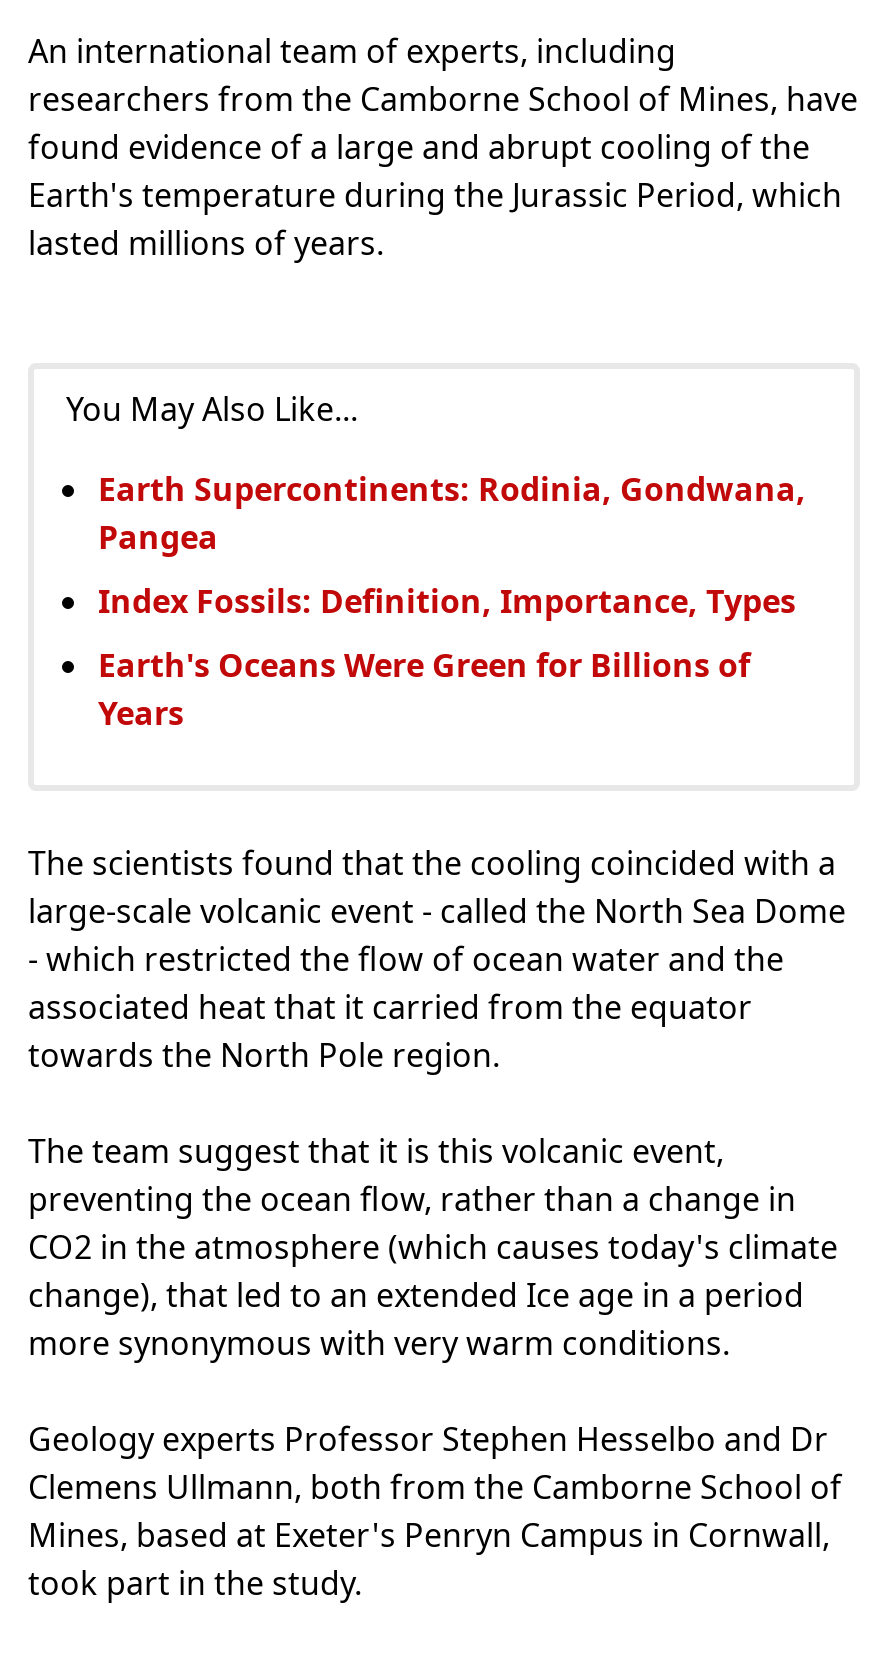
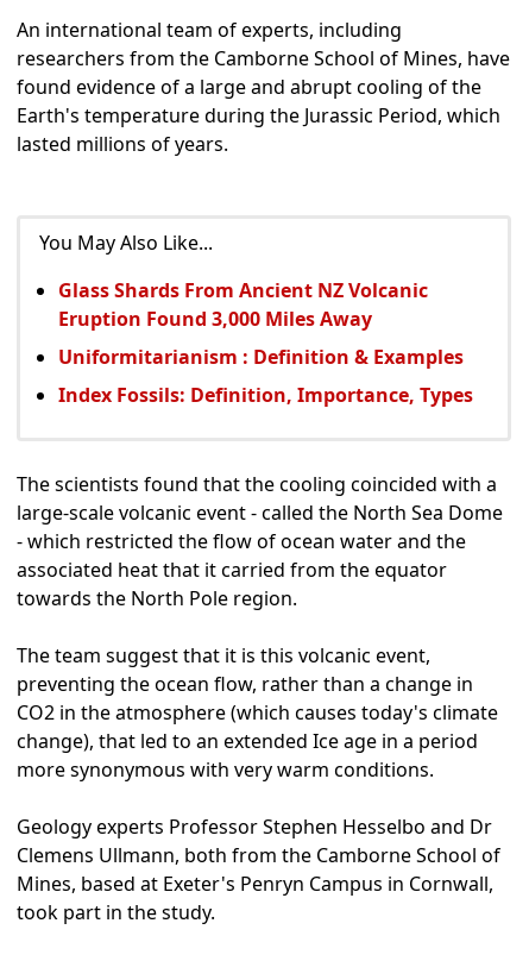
[98,467,806,559] Earth Supercontinents: Rodinia, Gondwana, | Pangea -> [58,277,464,370] Glass Shards From Ancient NZ Volcanic | Eruption Found 3,000 Miles Away | Uniformitarianism : Definition & Examples
moved [98,579,796,623] -> [58,382,473,408]: Index Fossils: Definition, Importance, Types
[98,643,750,735] Earth's Oceans Were Green for Billions of | Years -> none

